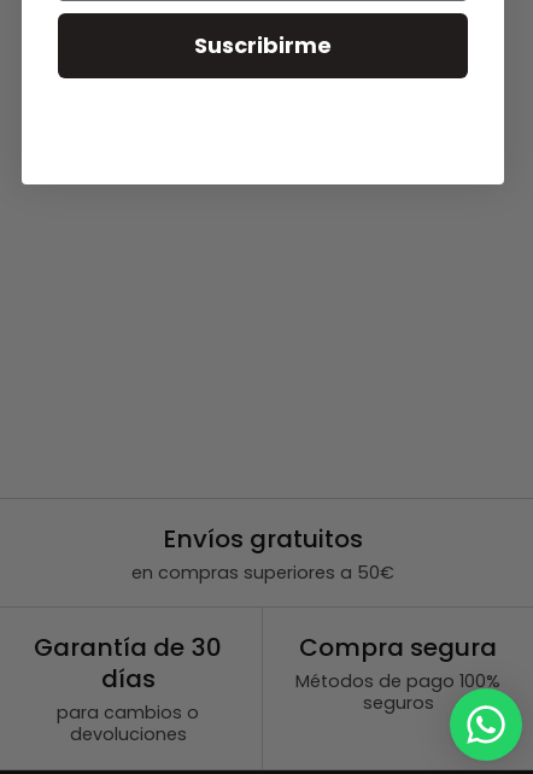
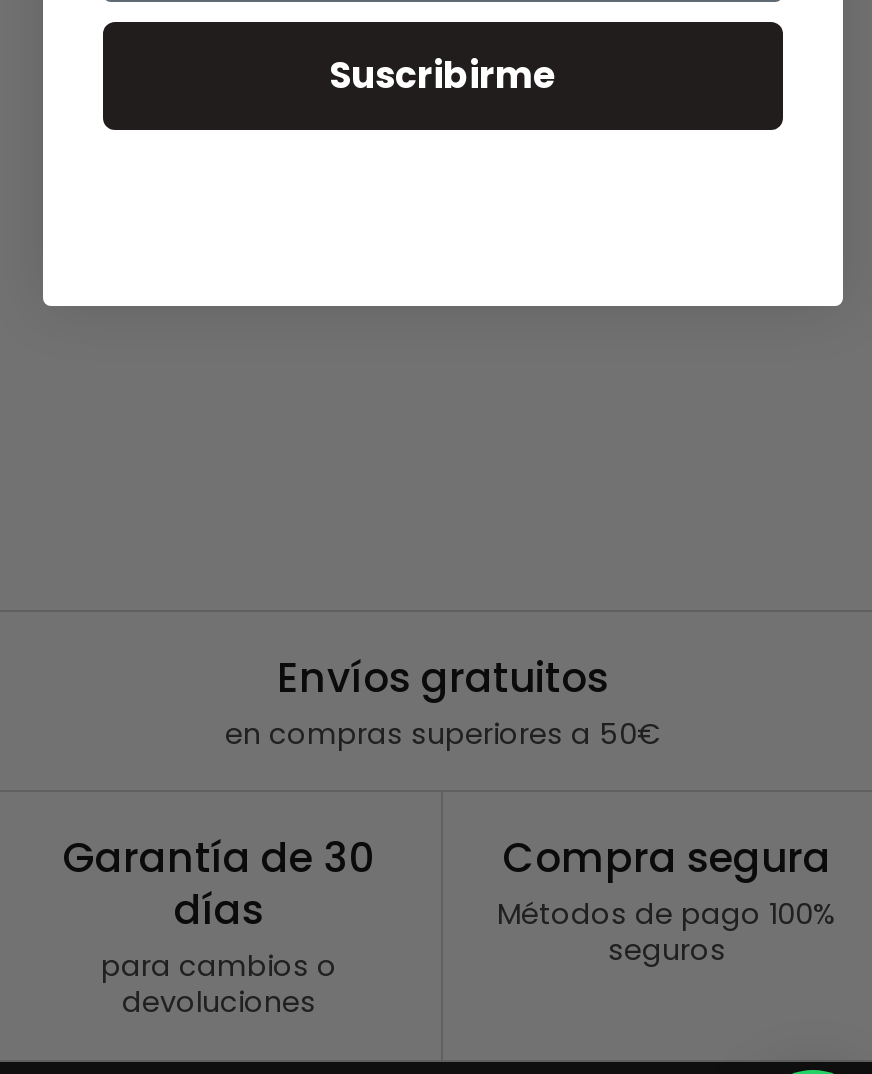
[450,693,522,761] [image] -> none

